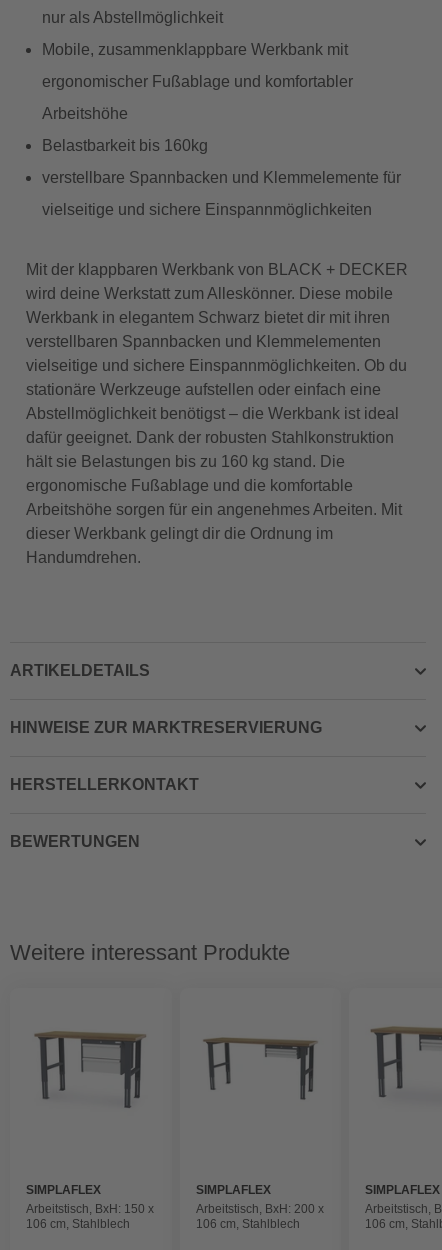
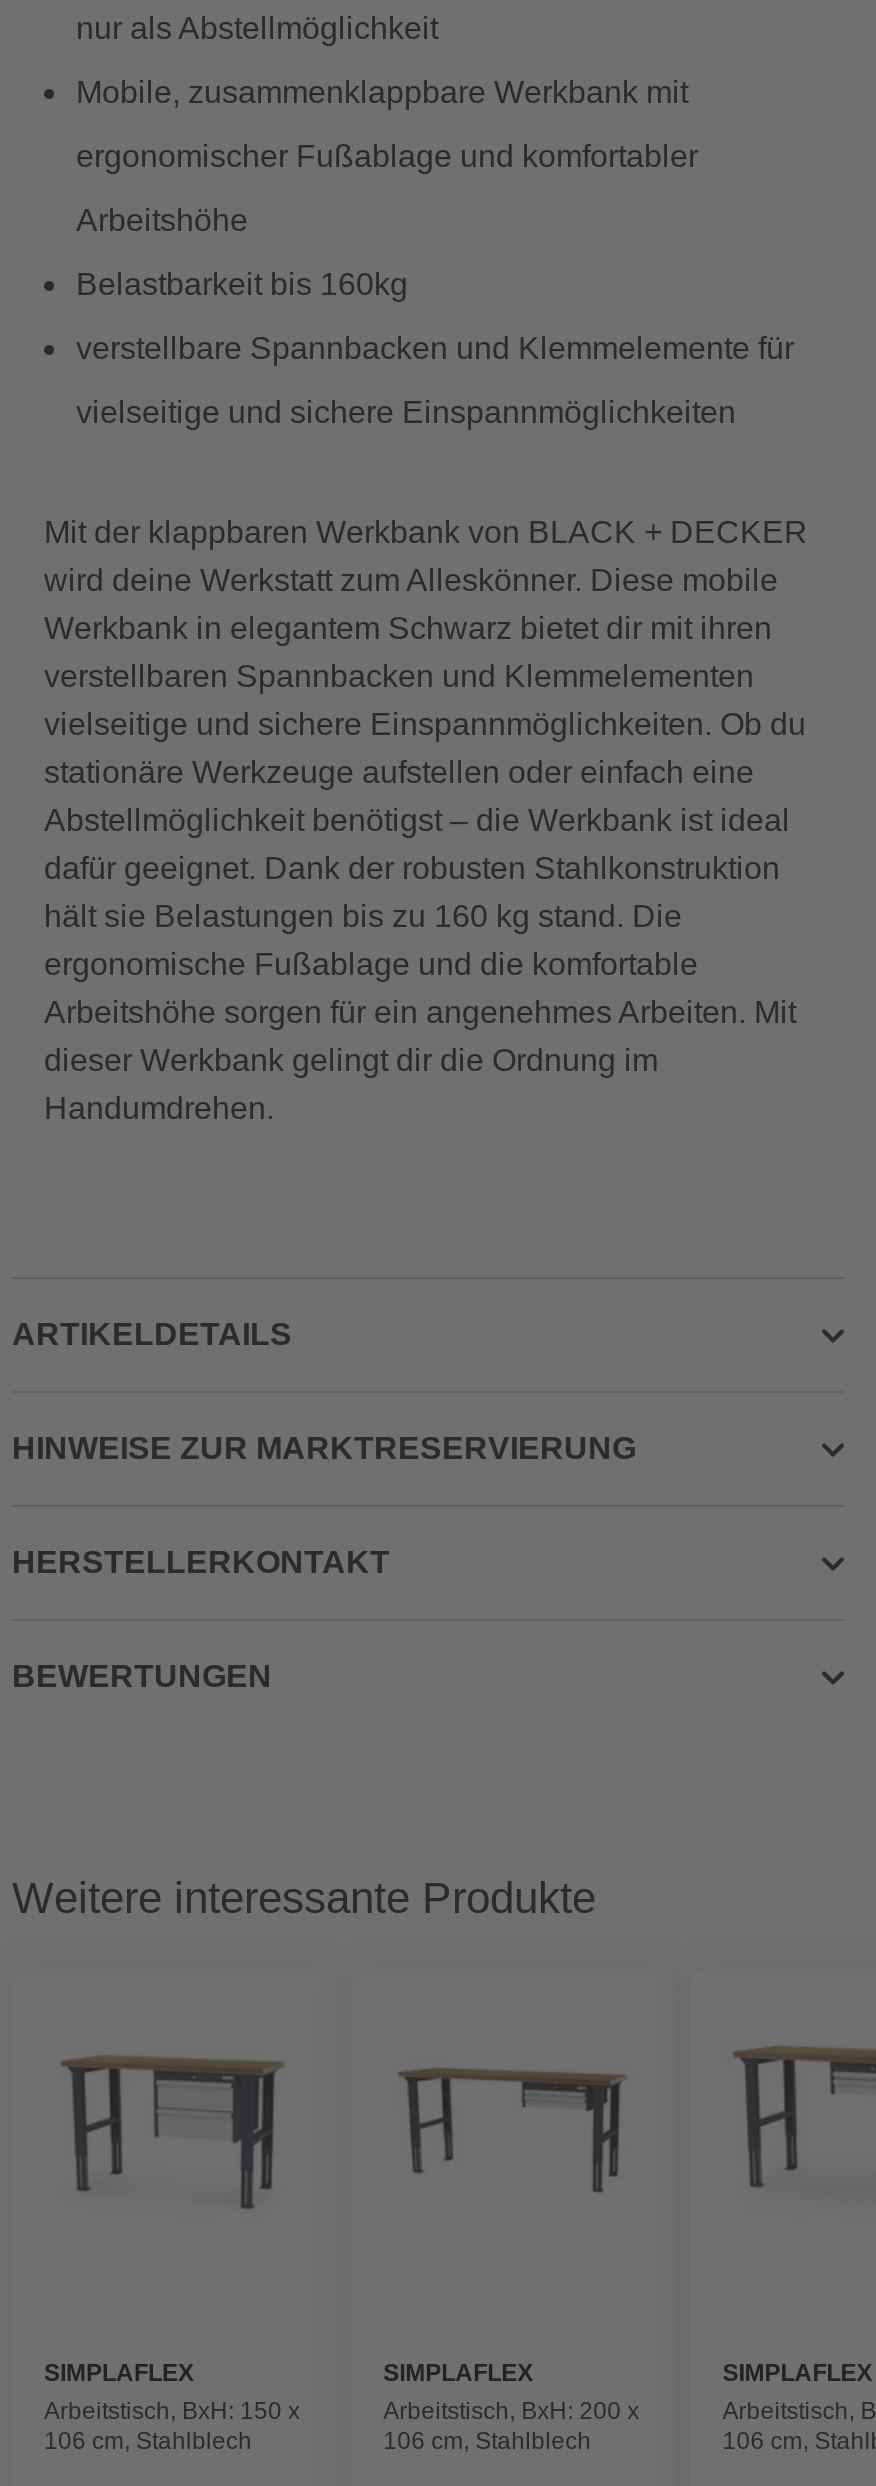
[10,940,290,965] Weitere interessant Produkte -> [12,1873,596,1923] Weitere interessante Produkte

